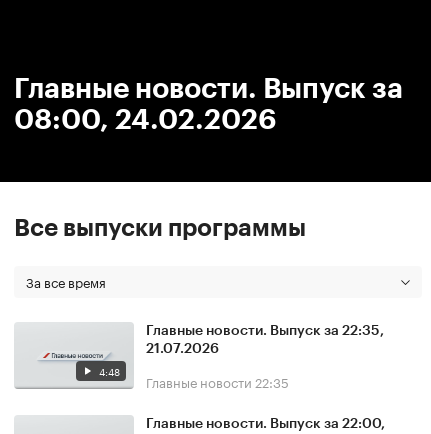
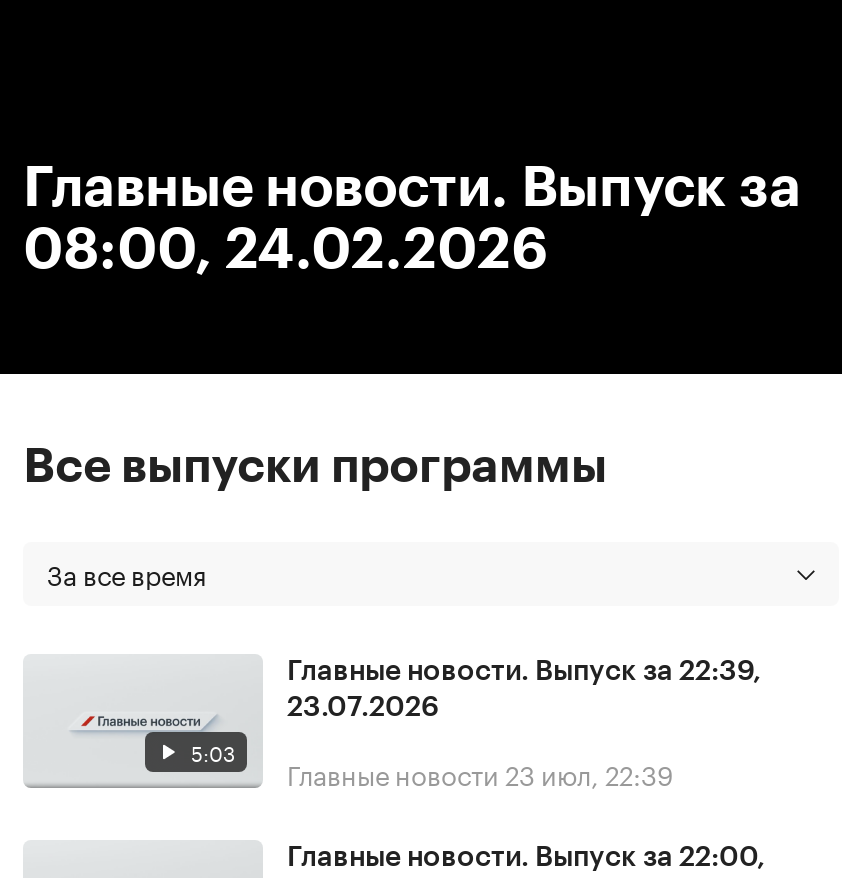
[146,323,384,355] Главные новости. Выпуск за 22:35, | 21.07.2026 -> [287,657,761,721] Главные новости. Выпуск за 22:39, | 23.07.2026
[96,363,120,379] 4:48 -> [185,736,235,768] 5:03
[146,371,289,391] Главные новости 22:35 -> [287,752,673,792] Главные новости 23 июл, 22:39

